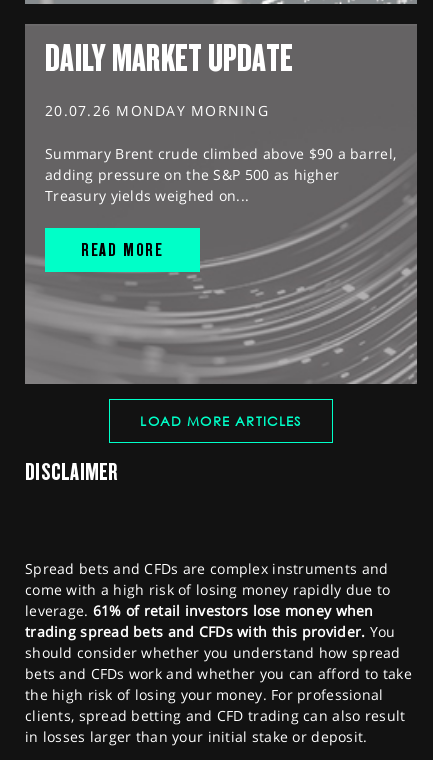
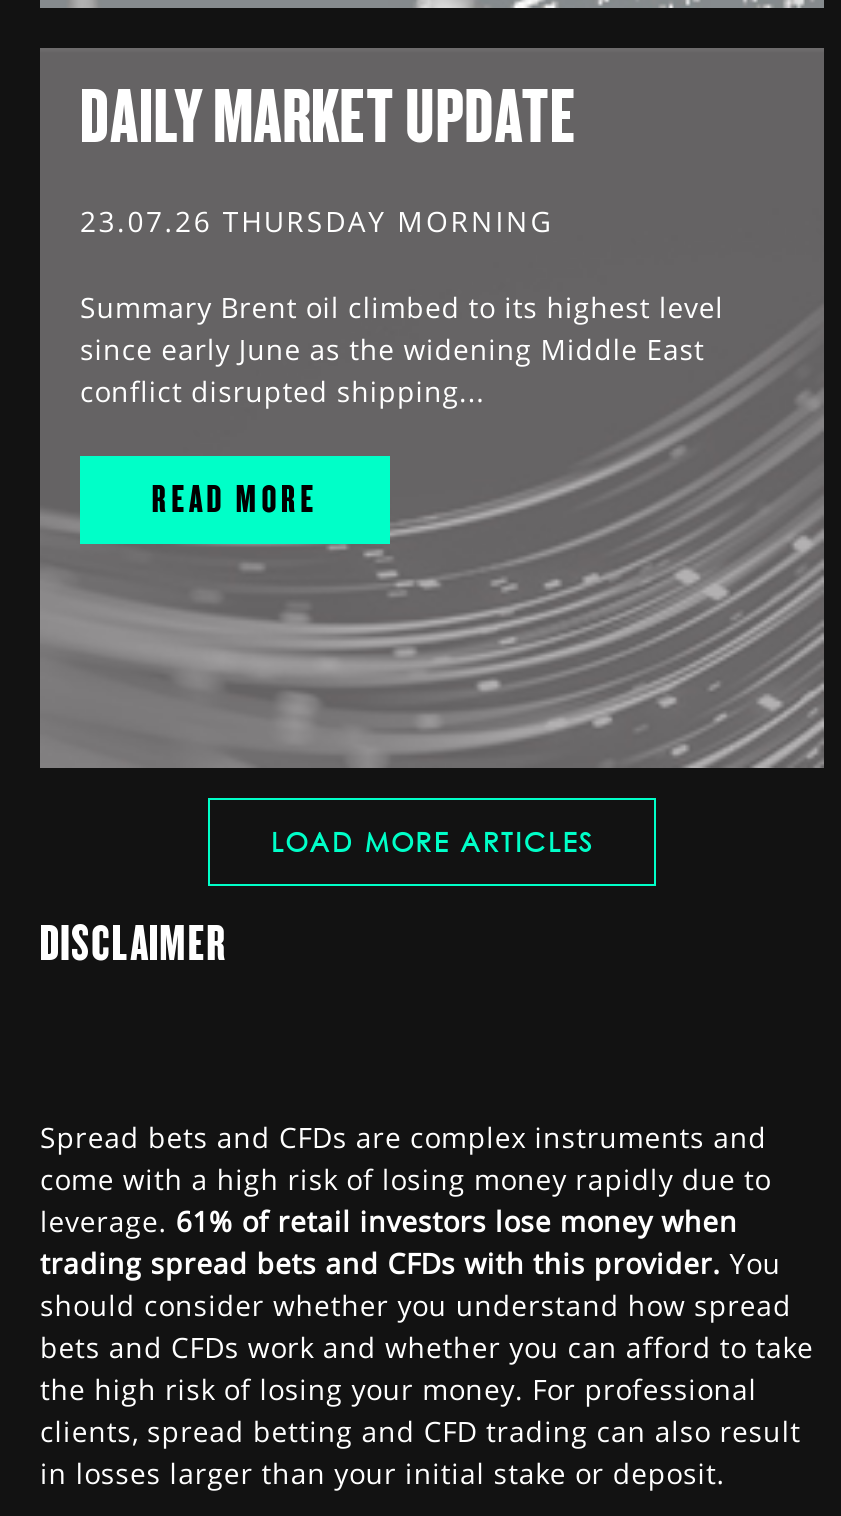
[45,101,269,120] 20.07.26 MONDAY MORNING -> [80,203,553,241] 23.07.26 THURSDAY MORNING
[45,144,396,205] Summary Brent crude climbed above $90 a barrel, | adding pressure on the S&P 500 as higher | Treasury yields weighed on... -> [80,289,724,411] Summary Brent oil climbed to its highest level | since early June as the widening Middle East | conflict disrupted shipping...

